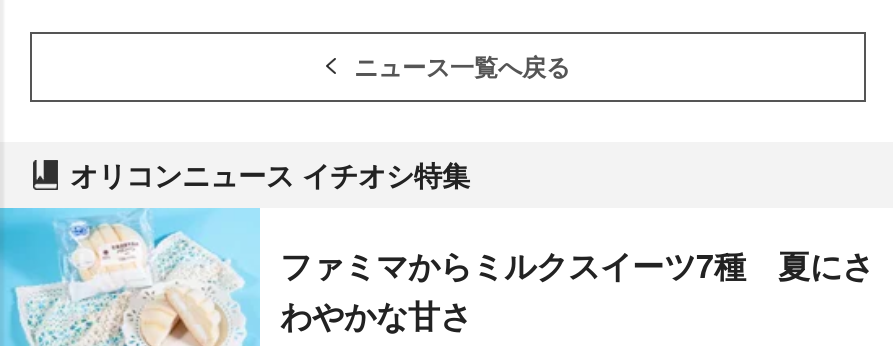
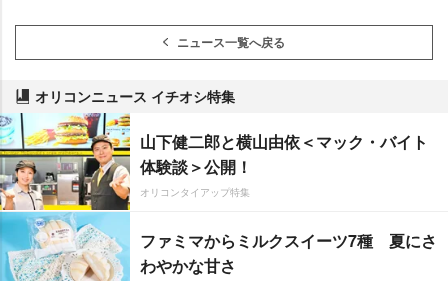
none -> [3,112,428,211] [image] | 山下健二郎と横山由依＜マック・バイト | 体験談＞公開！ | オリコンタイアップ特集

